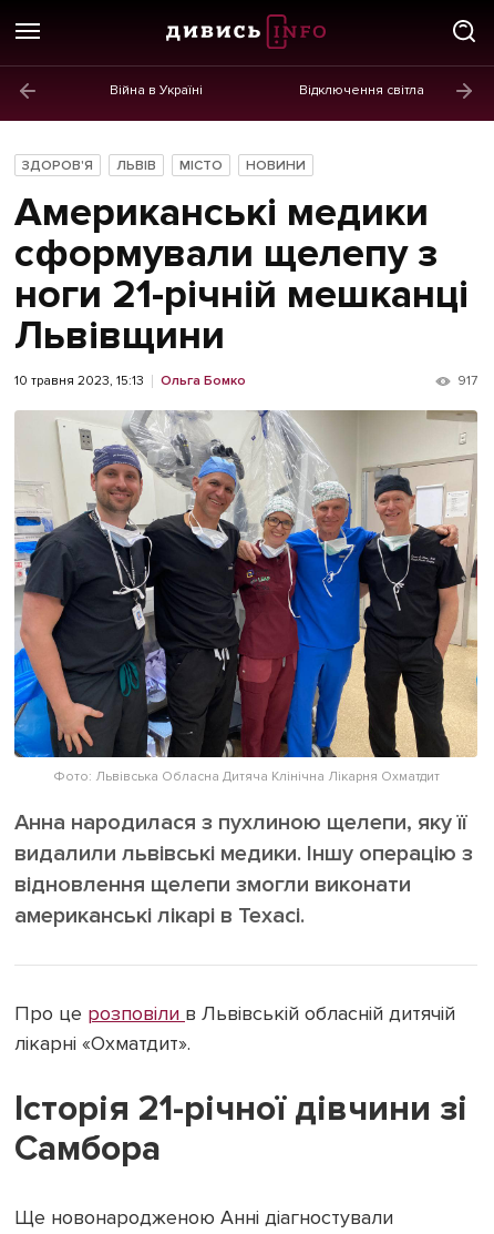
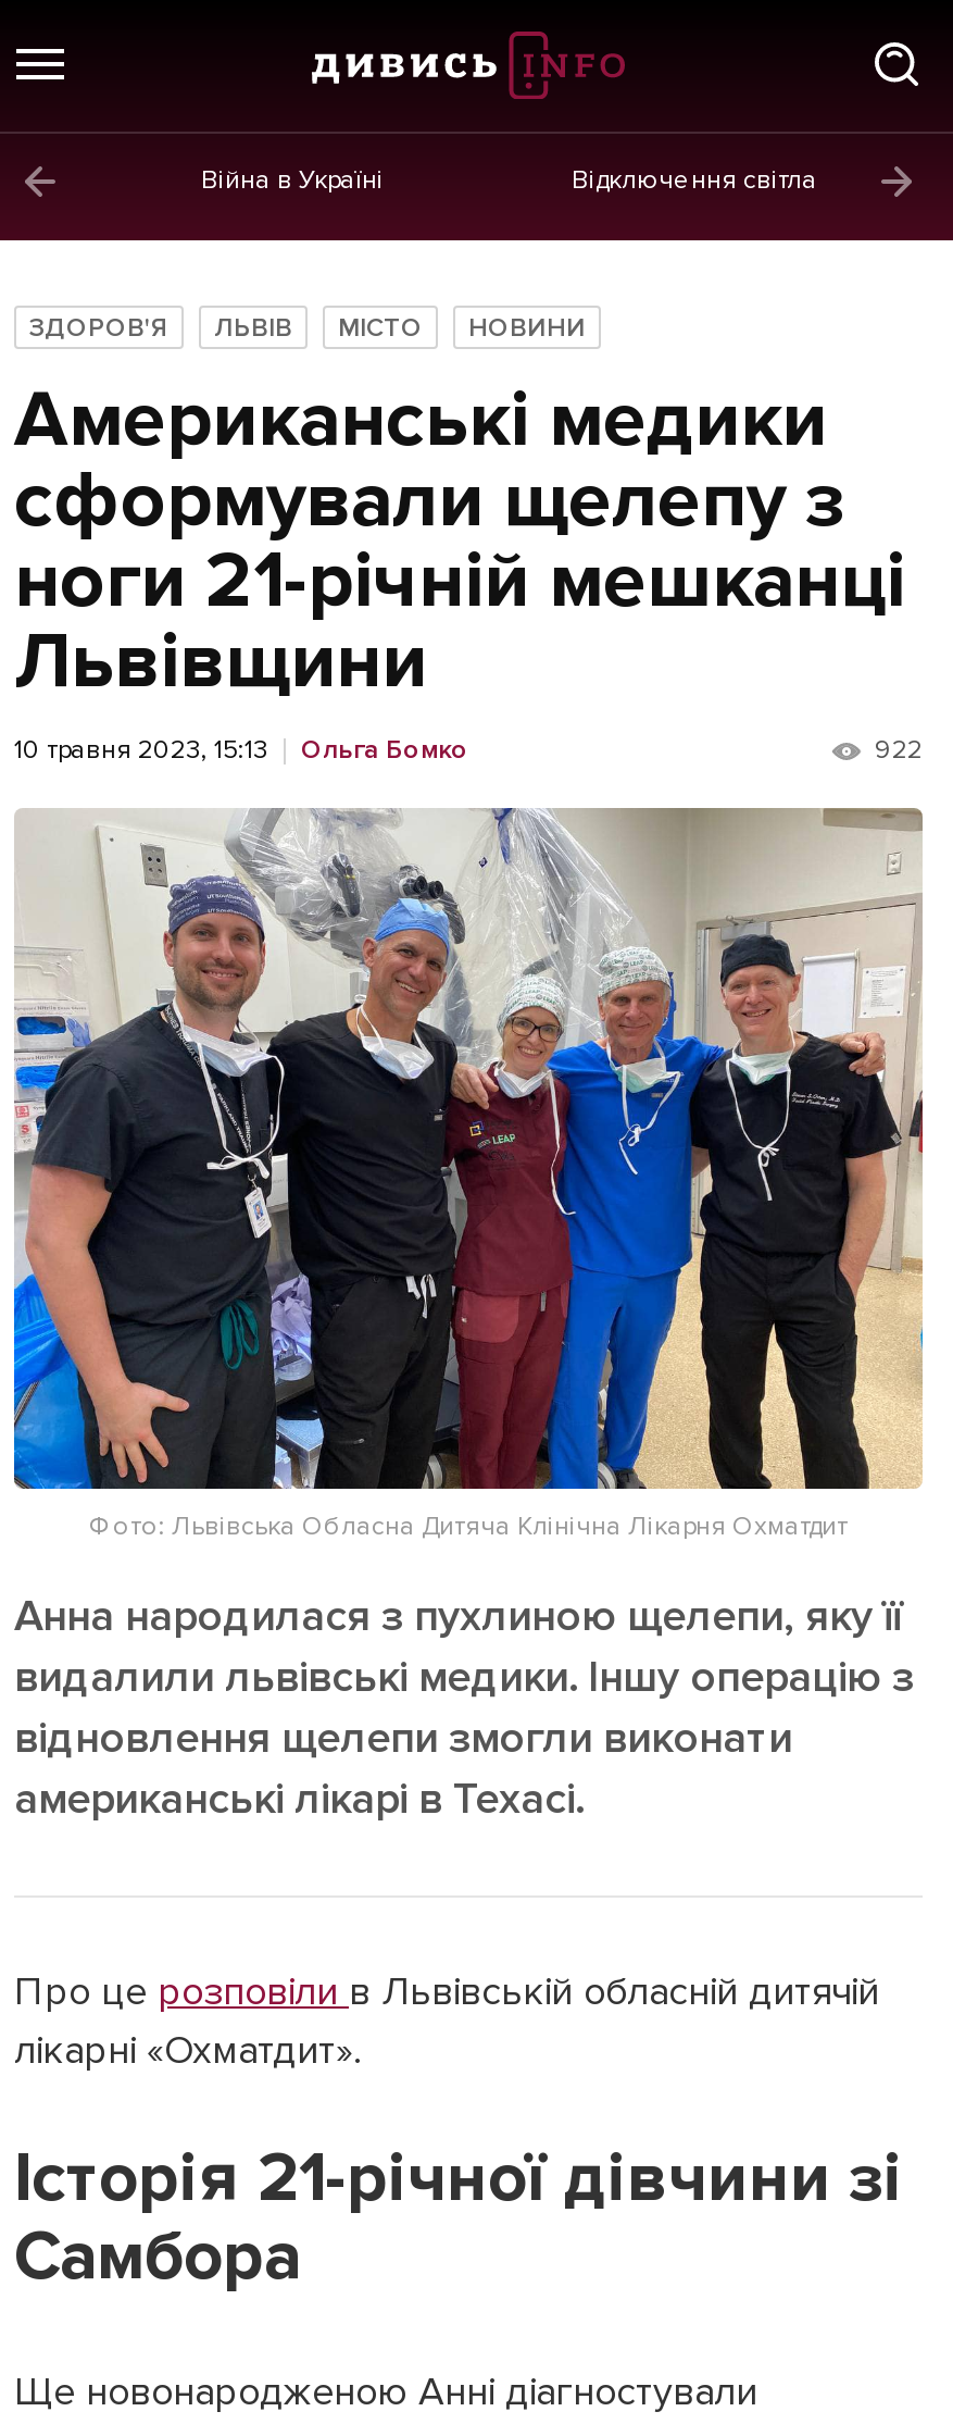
[457,373,477,389] 917 -> [875,734,923,767] 922

